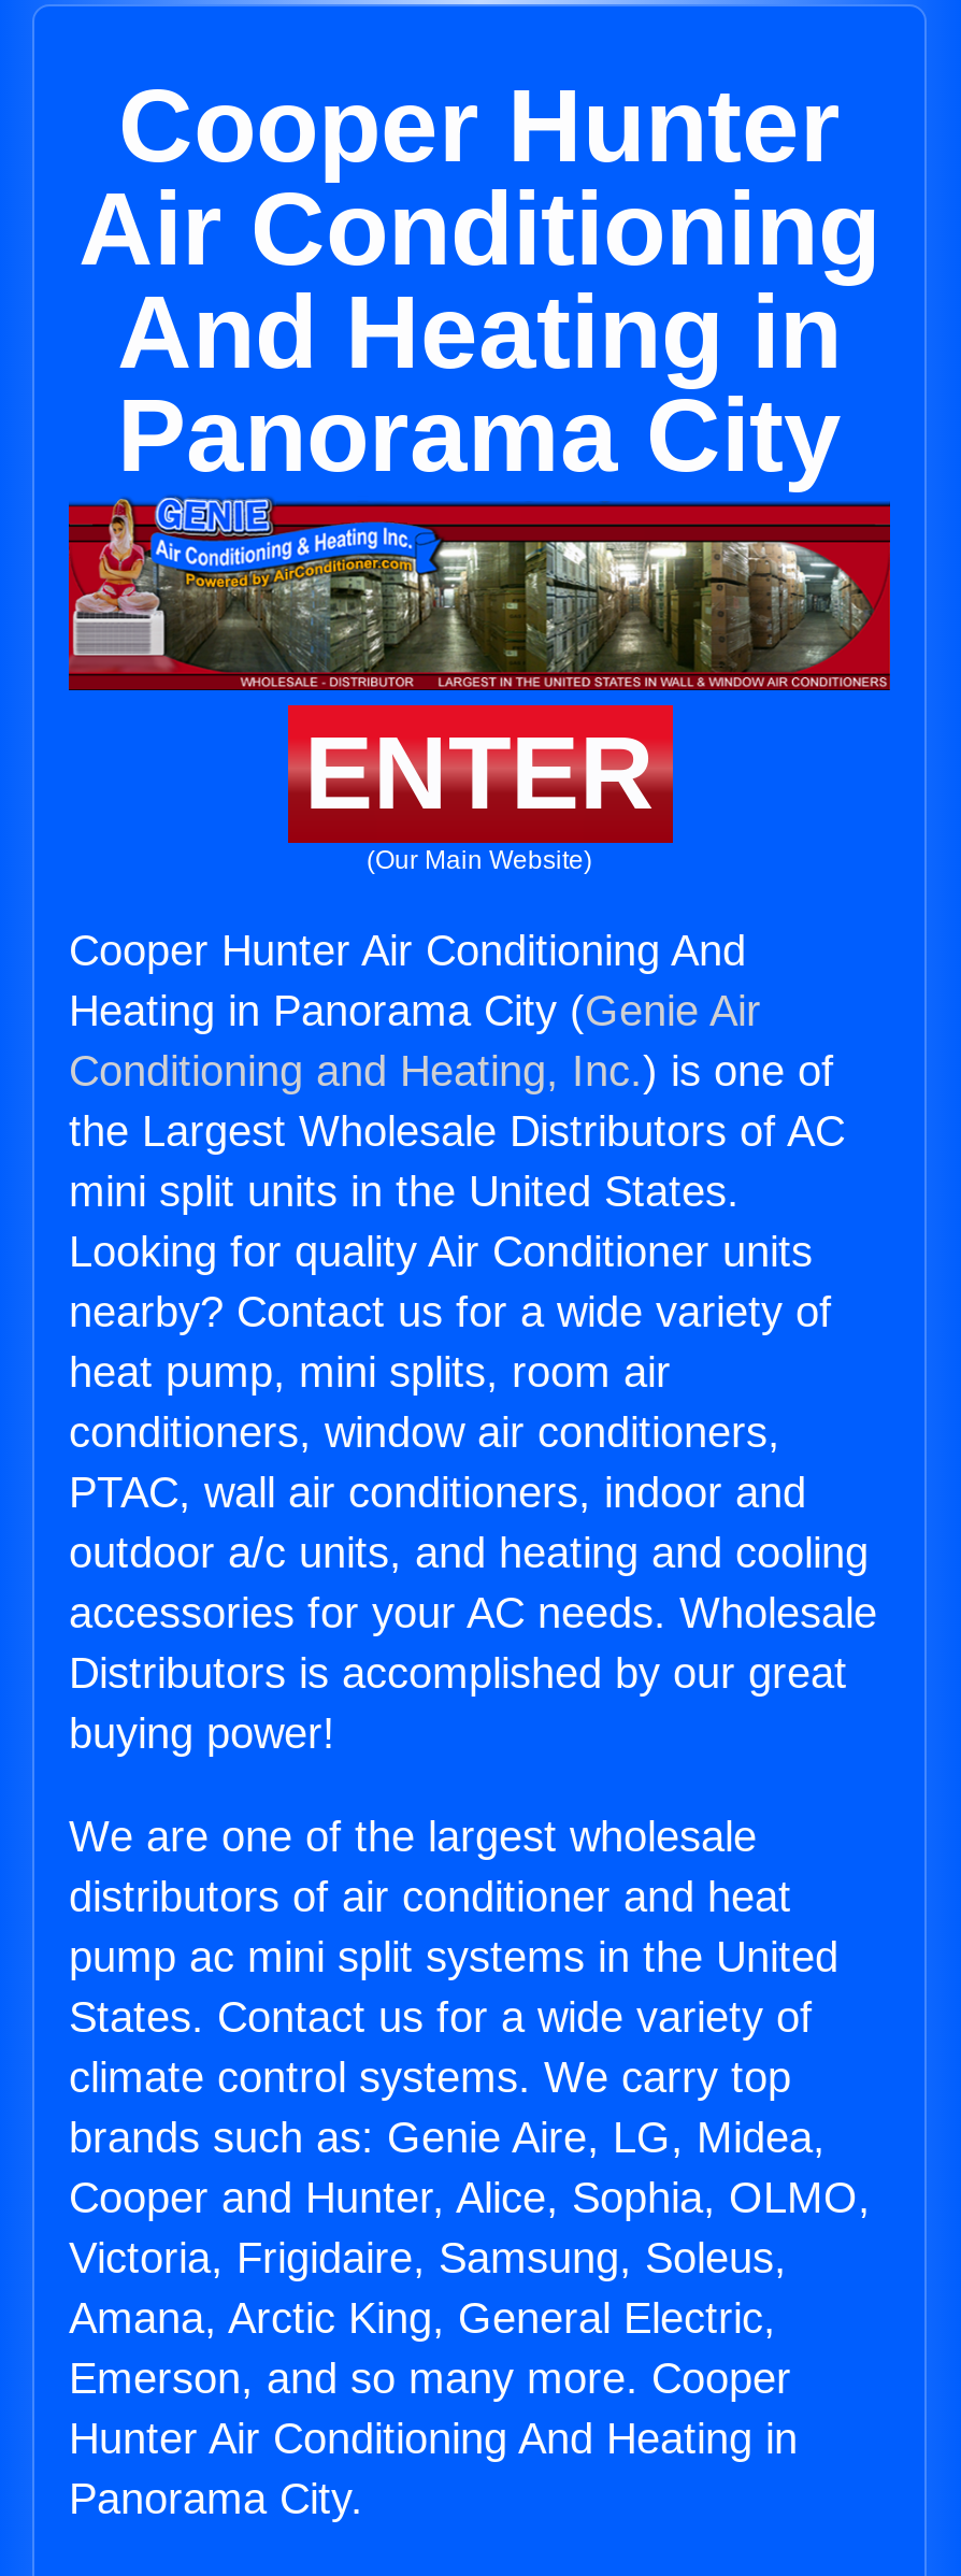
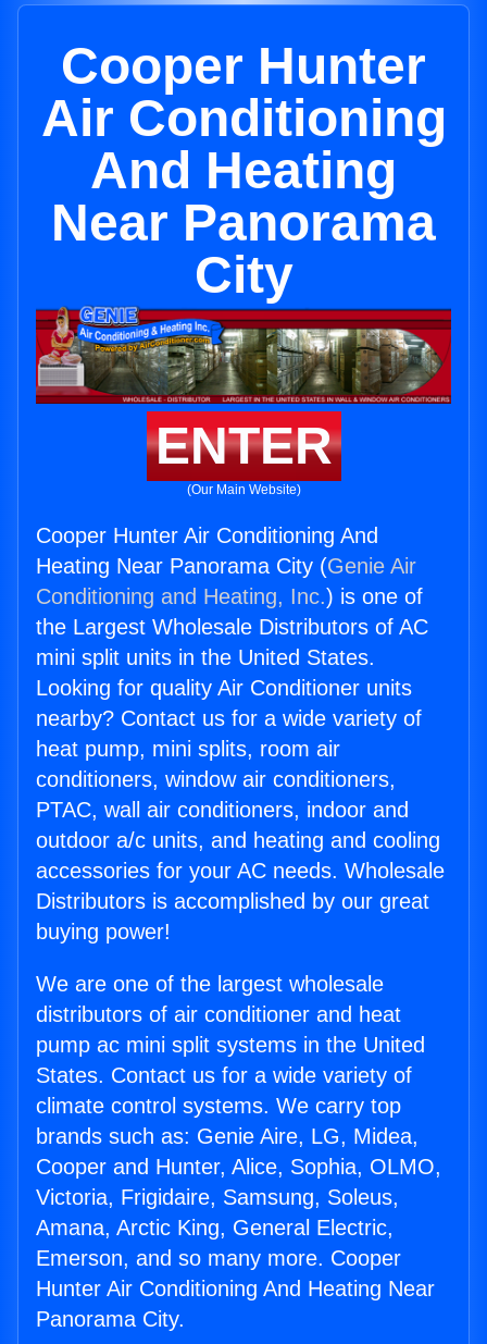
[117,275,842,492] And Heating in | Panorama City -> [51,141,436,304] And Heating | Near Panorama | City
[69,987,761,1034] Heating in Panorama City (Genie Air -> [36,554,416,578] Heating Near Panorama City (Genie Air
[69,2415,798,2462] Hunter Air Conditioning And Heating in -> [36,1277,435,1301] Hunter Air Conditioning And Heating Near

